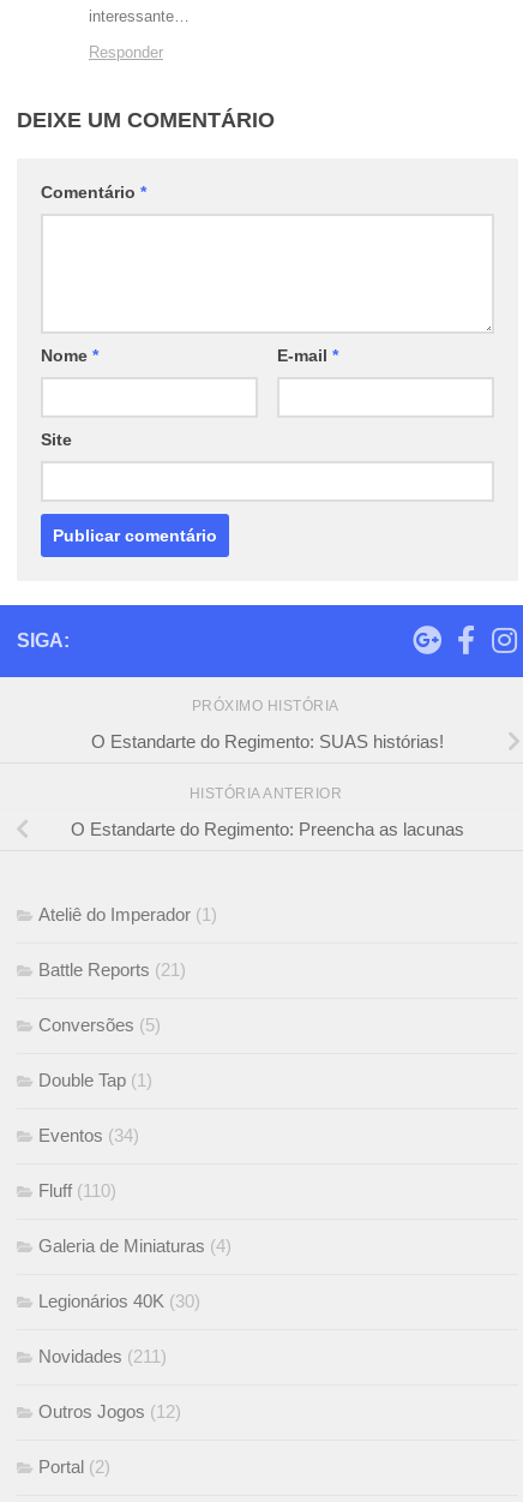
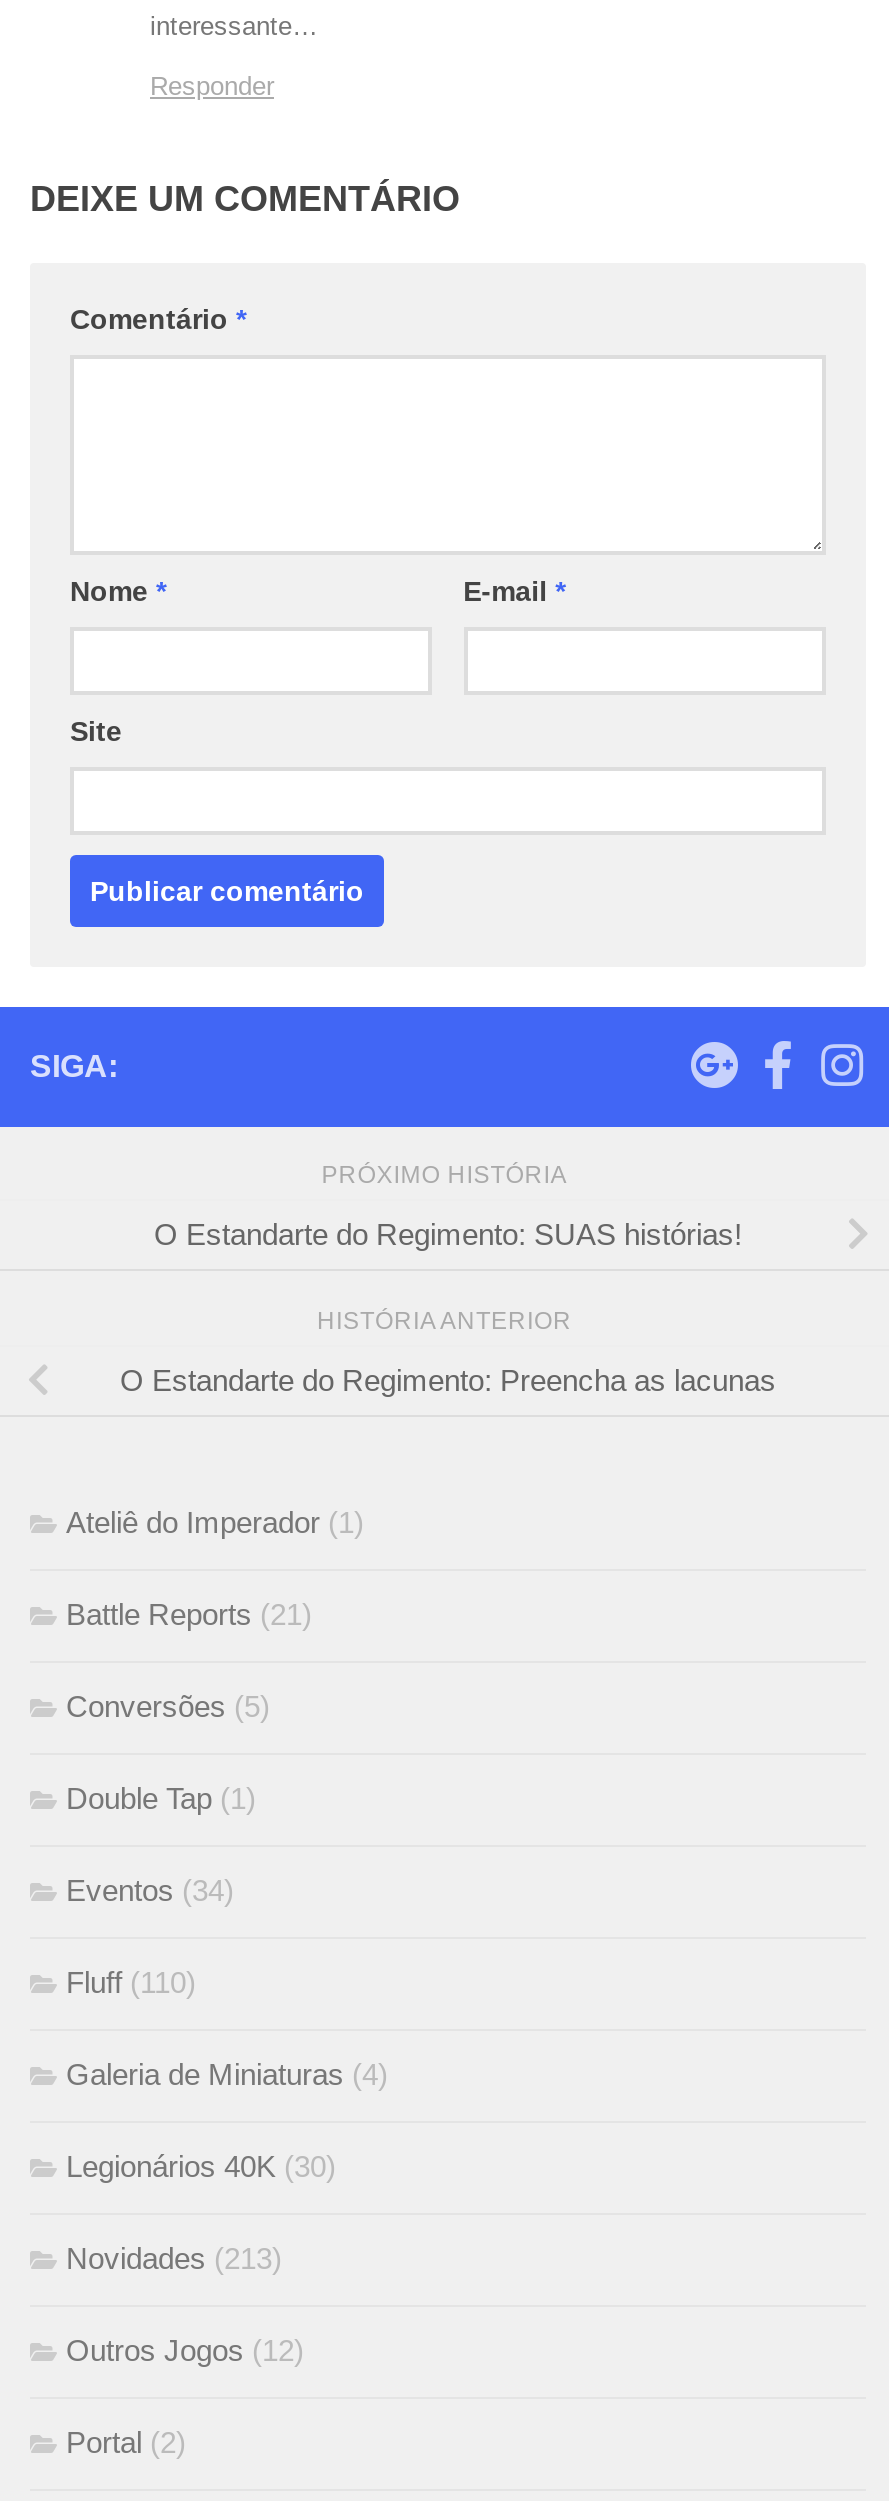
[38,1346,167,1366] Novidades (211) -> [66,2241,282,2275] Novidades (213)

